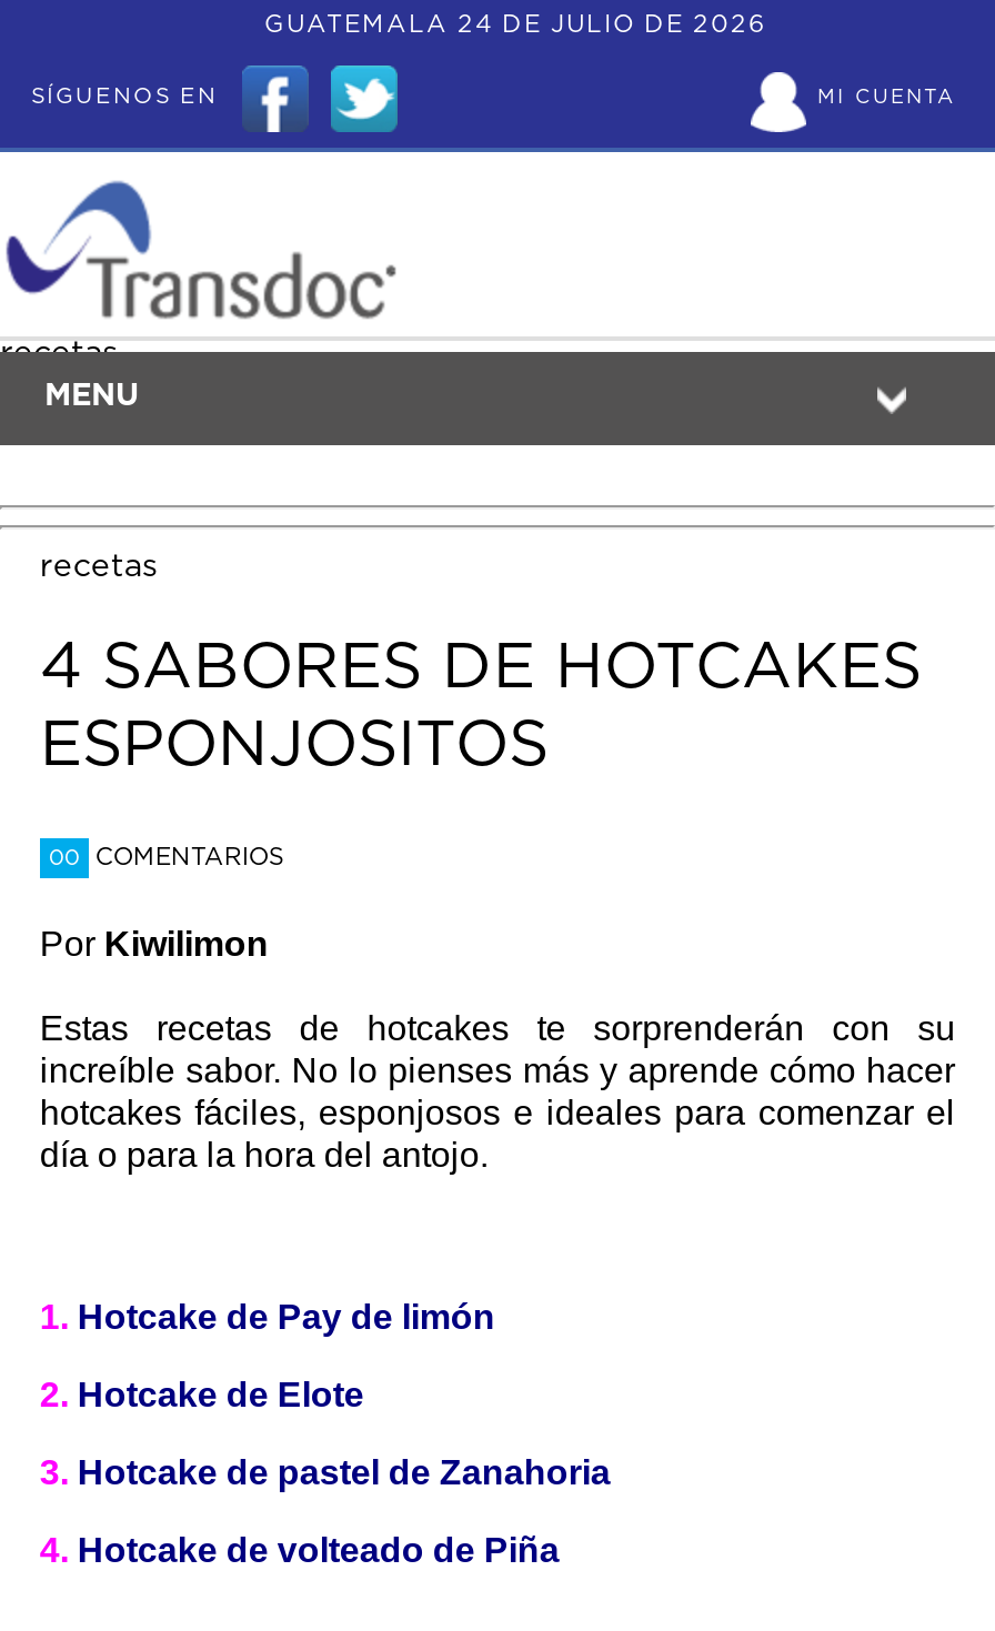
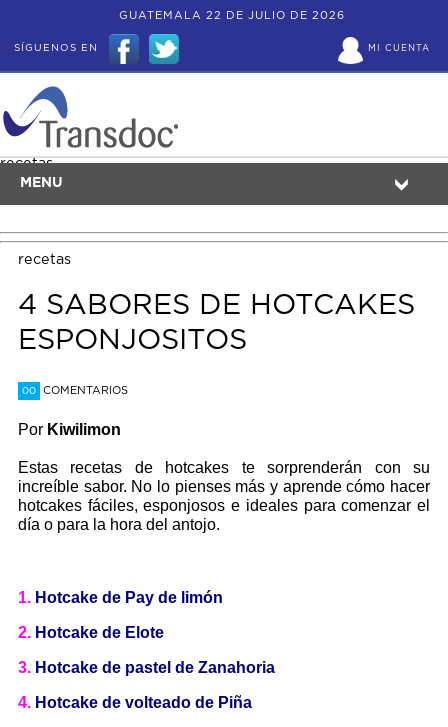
[264,12,766,37] GUATEMALA 24 DE JULIO DE 2026 -> [119,10,345,21] GUATEMALA 22 DE JULIO DE 2026

